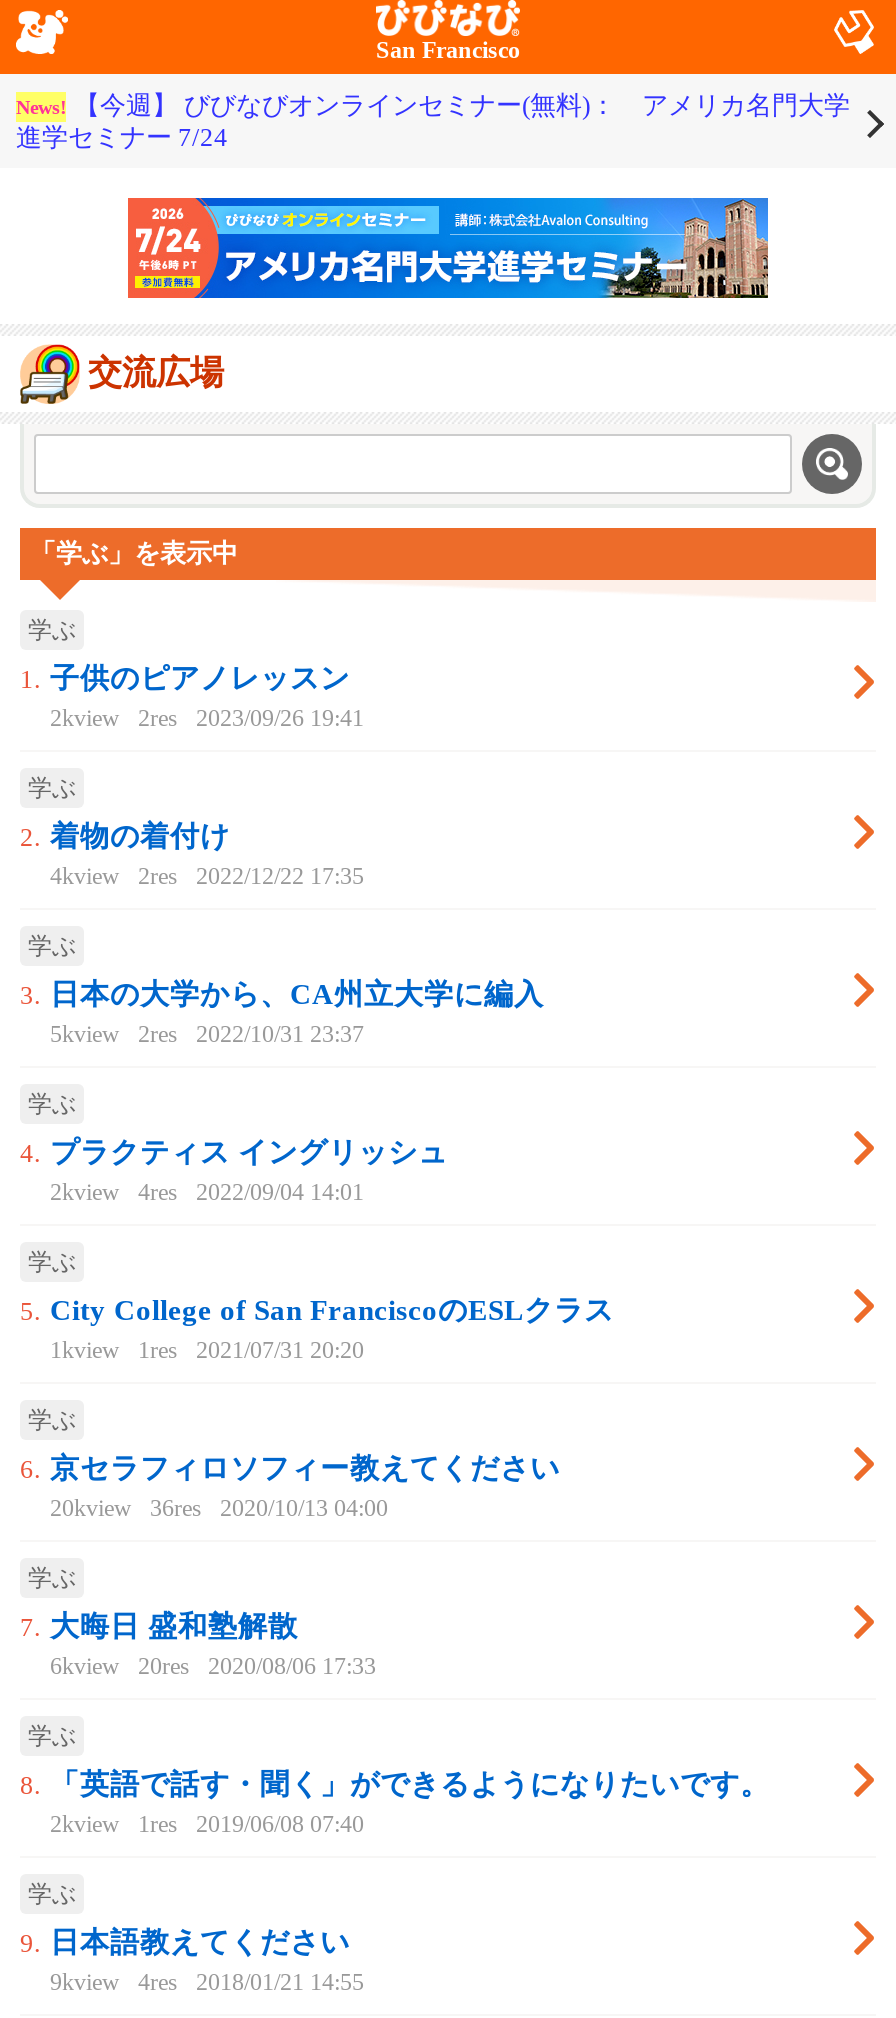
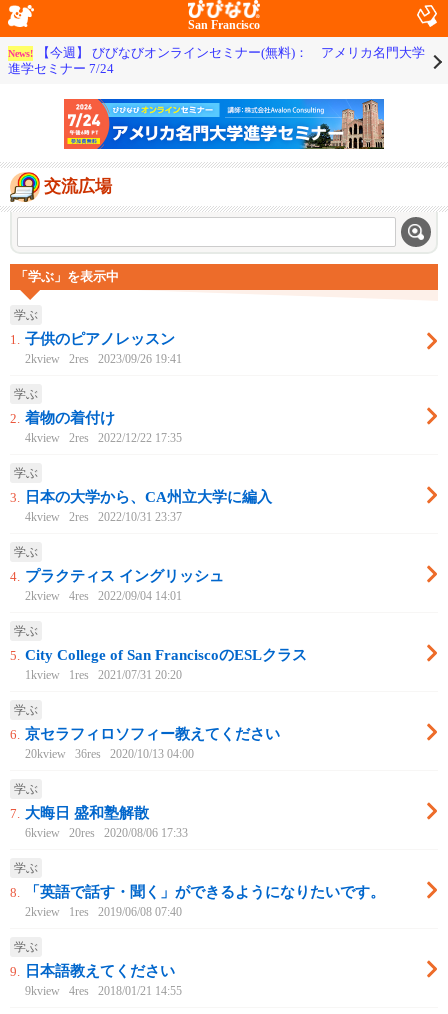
[50,1020,364,1048] 5kview 2res 2022/10/31 23:37 -> [25,510,182,524] 4kview 2res 2022/10/31 23:37

